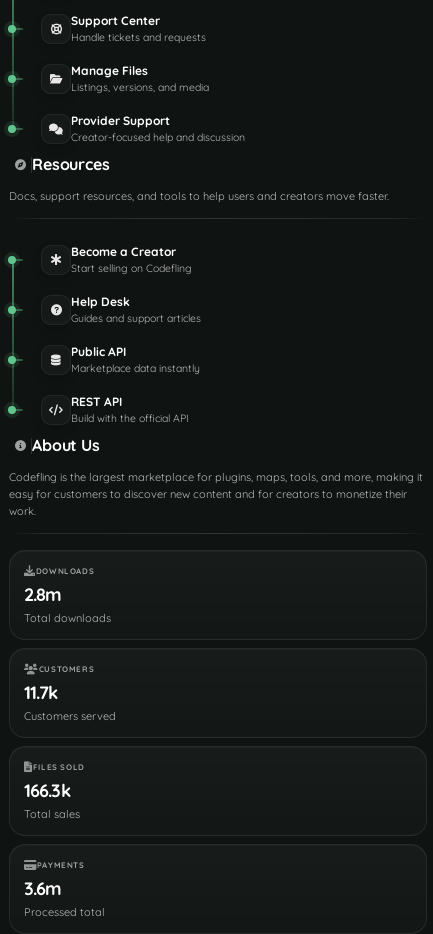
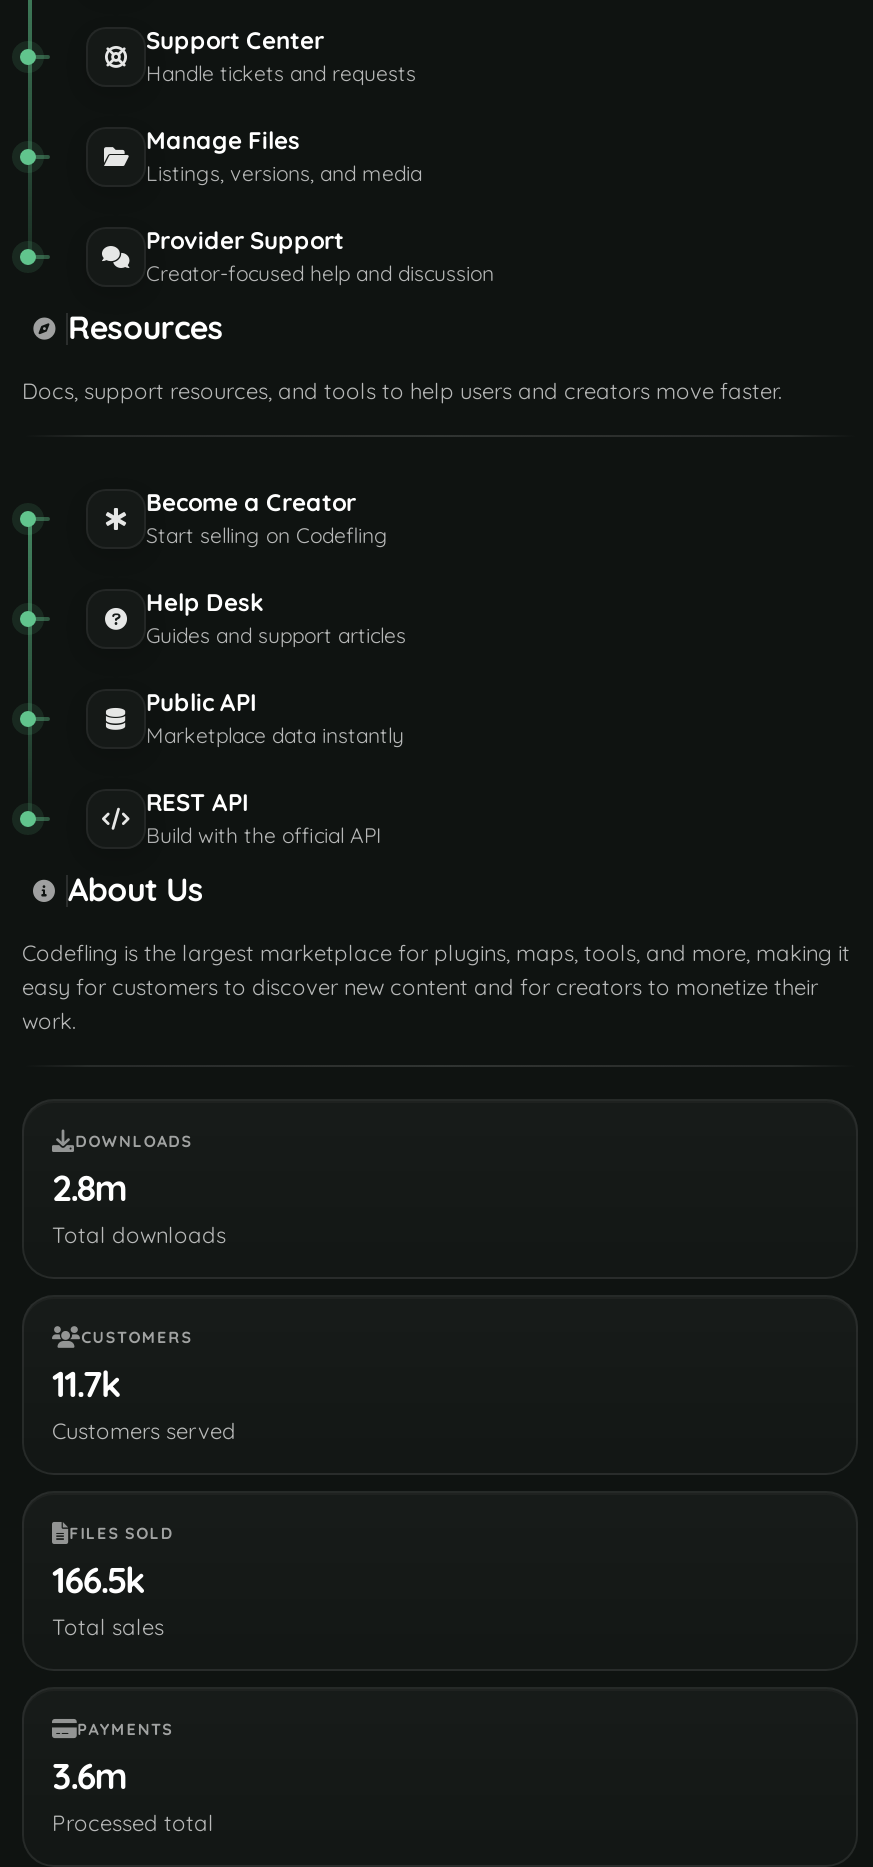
[24,779,70,802] 166.3k -> [52,1556,143,1602] 166.5k

